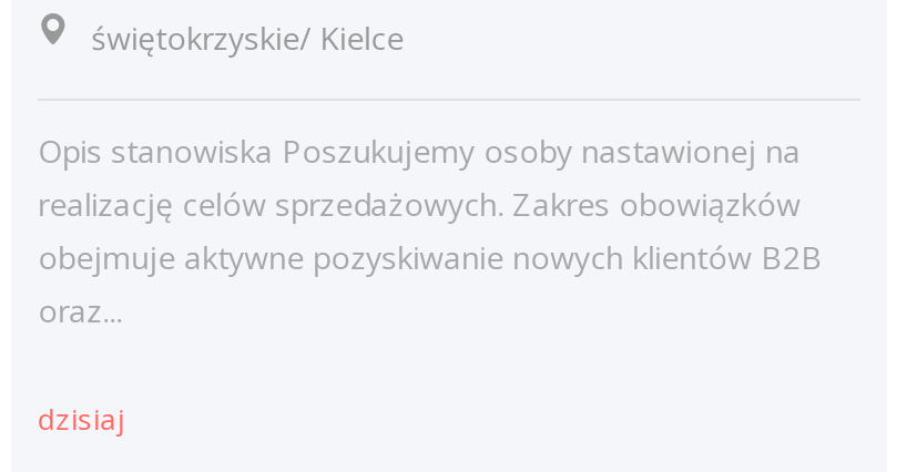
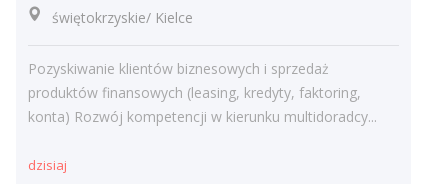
[38,130,823,331] Opis stanowiska Poszukujemy osoby nastawionej na | realizację celów sprzedażowych. Zakres obowiązków | obejmuje aktywne pozyskiwanie nowych klientów B2B | oraz... -> [28,59,377,126] Pozyskiwanie klientów biznesowych i sprzedaż | produktów finansowych (leasing, kredyty, faktoring, | konta) Rozwój kompetencji w kierunku multidoradcy...

